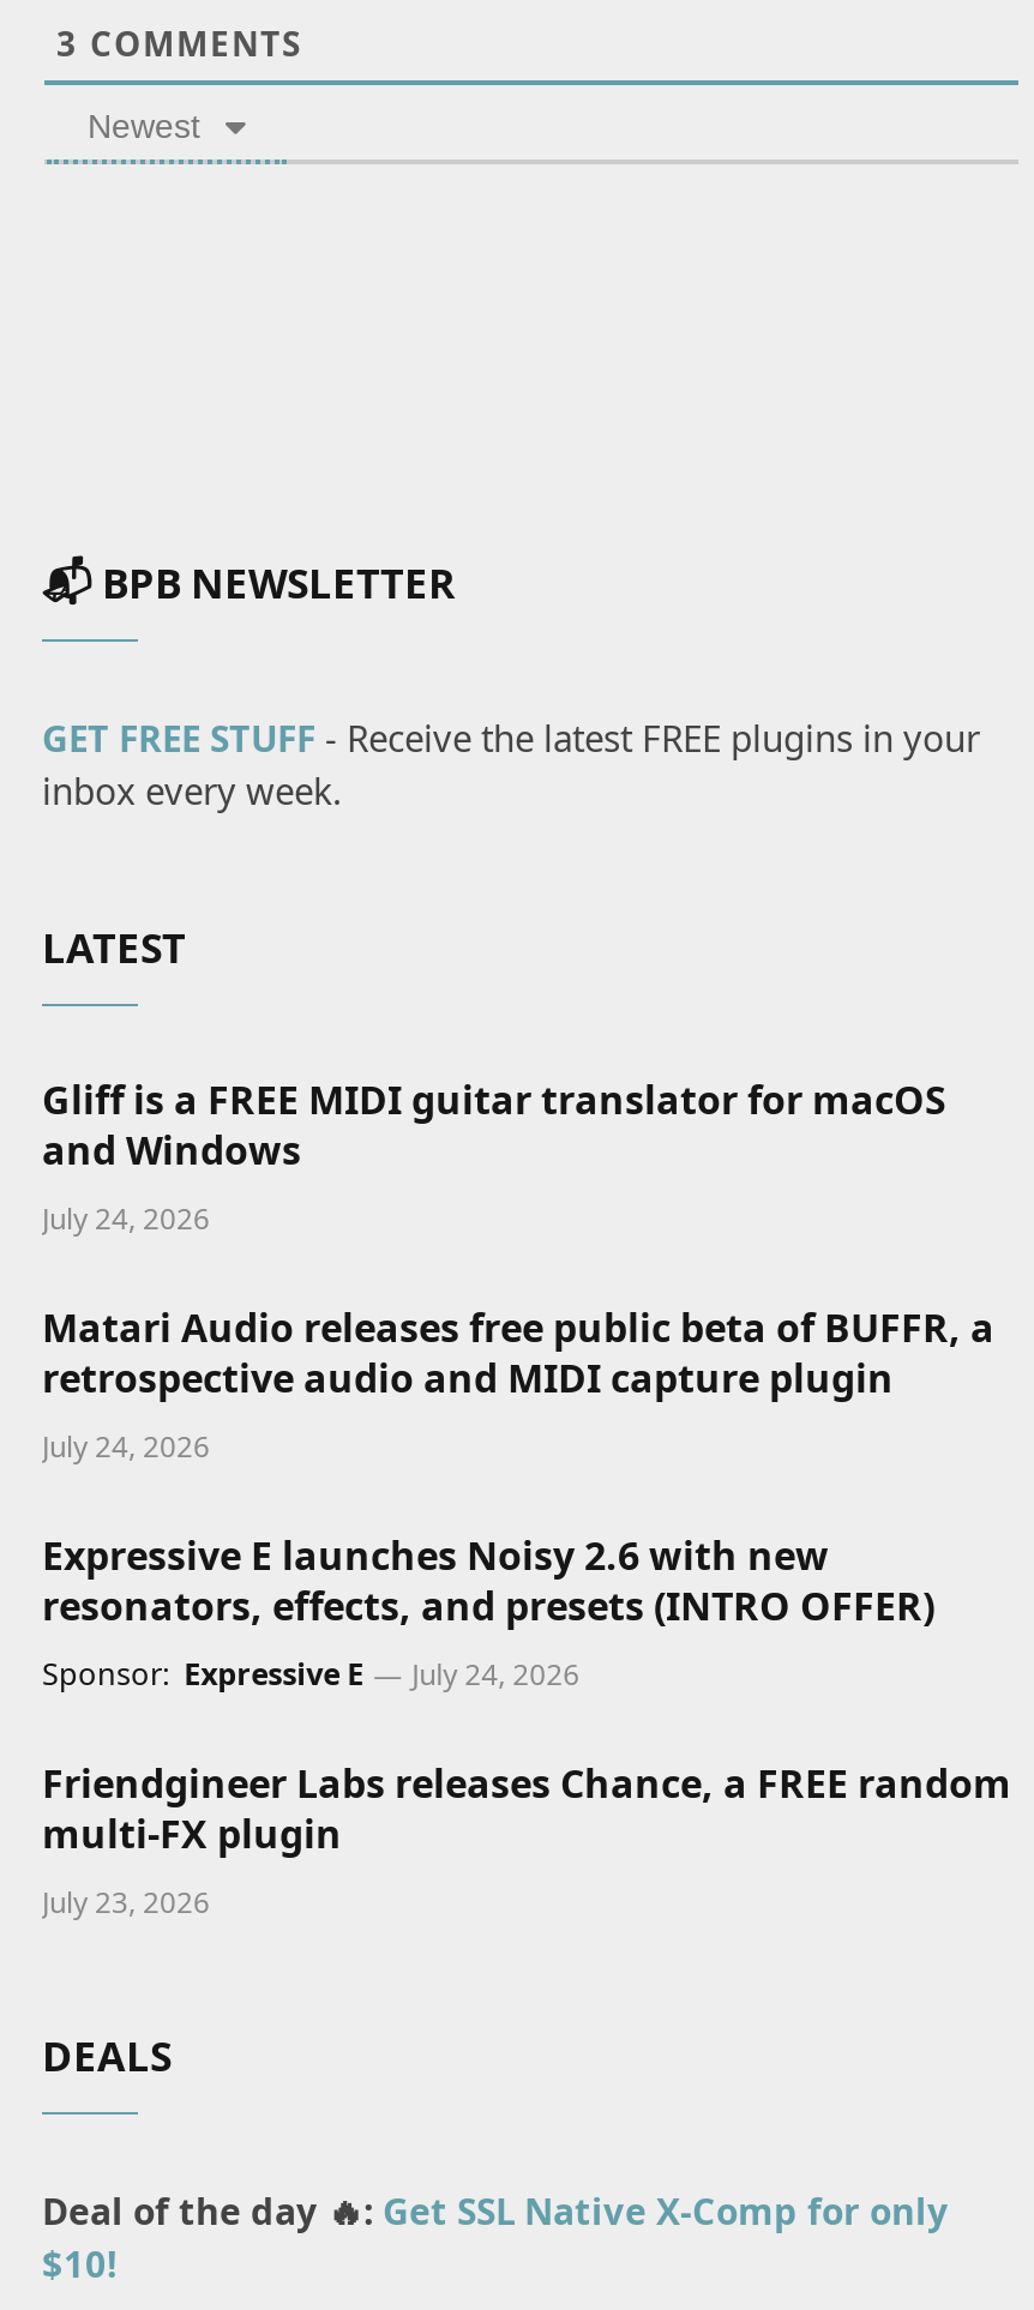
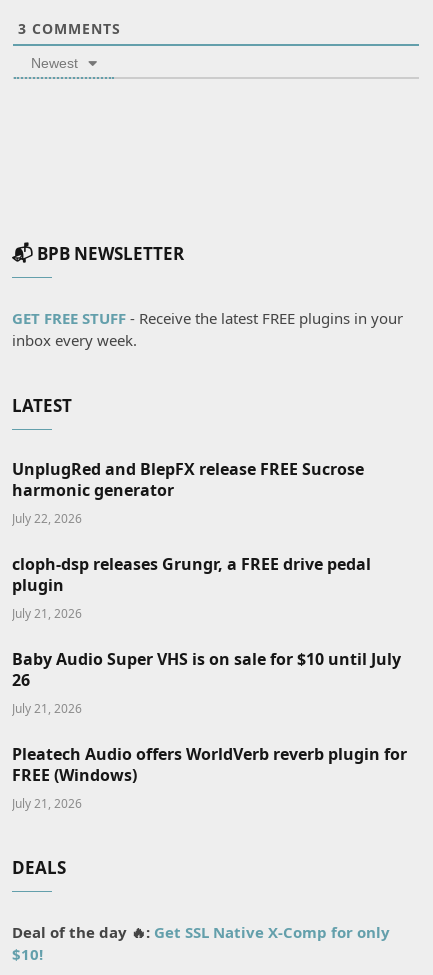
[42,1074,946,1239] Gliff is a FREE MIDI guitar translator for macOS | and Windows | July 24, 2026 -> [12,458,364,527] UnplugRed and BlepFX release FREE Sucrose | harmonic generator | July 22, 2026
[42,1302,994,1467] Matari Audio releases free public beta of BUFFR, a | retrospective audio and MIDI capture plugin | July 24, 2026 -> [12,553,371,622] cloph-dsp releases Grungr, a FREE drive pedal | plugin | July 21, 2026
[42,1529,934,1695] Expressive E launches Noisy 2.6 with new | resonators, effects, and presets (INTRO OFFER) | Sponsor: Expressive E | July 24, 2026 -> [12,648,401,717] Baby Audio Super VHS is on sale for $10 until July | 26 | July 21, 2026
[42,1757,1011,1923] Friendgineer Labs releases Chance, a FREE random | multi-FX plugin | July 23, 2026 -> [12,743,407,812] Pleatech Audio offers WorldVerb reverb plugin for | FREE (Windows) | July 21, 2026

